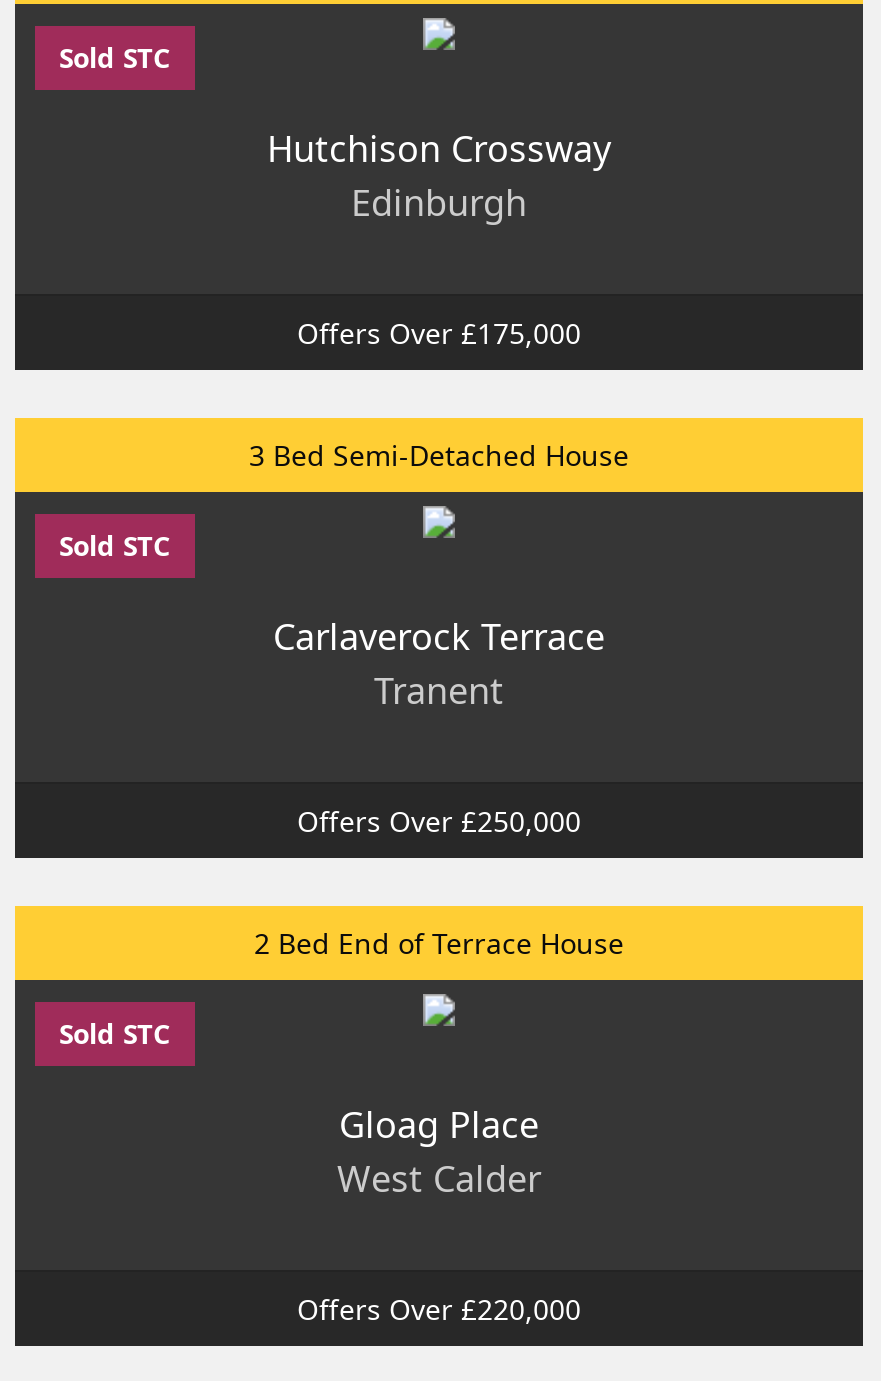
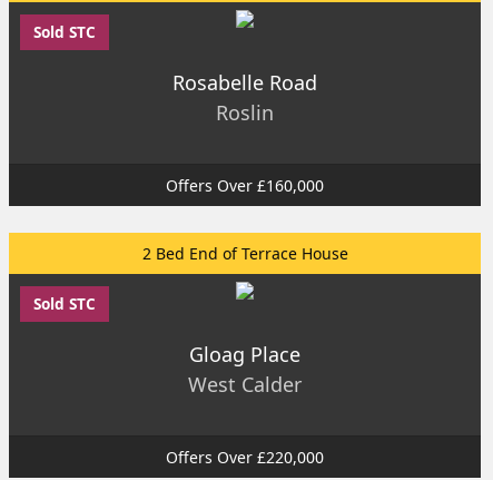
[59,124,629,840] Hutchison Crossway | Edinburgh | Offers Over £175,000 | 3 Bed Semi-Detached House | Sold STC | Carlaverock Terrace | Tranent | Offers Over £250,000 -> [166,69,324,196] Rosabelle Road | Roslin | Offers Over £160,000

